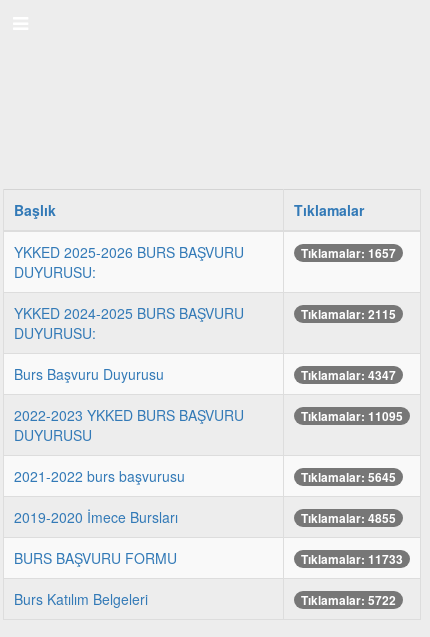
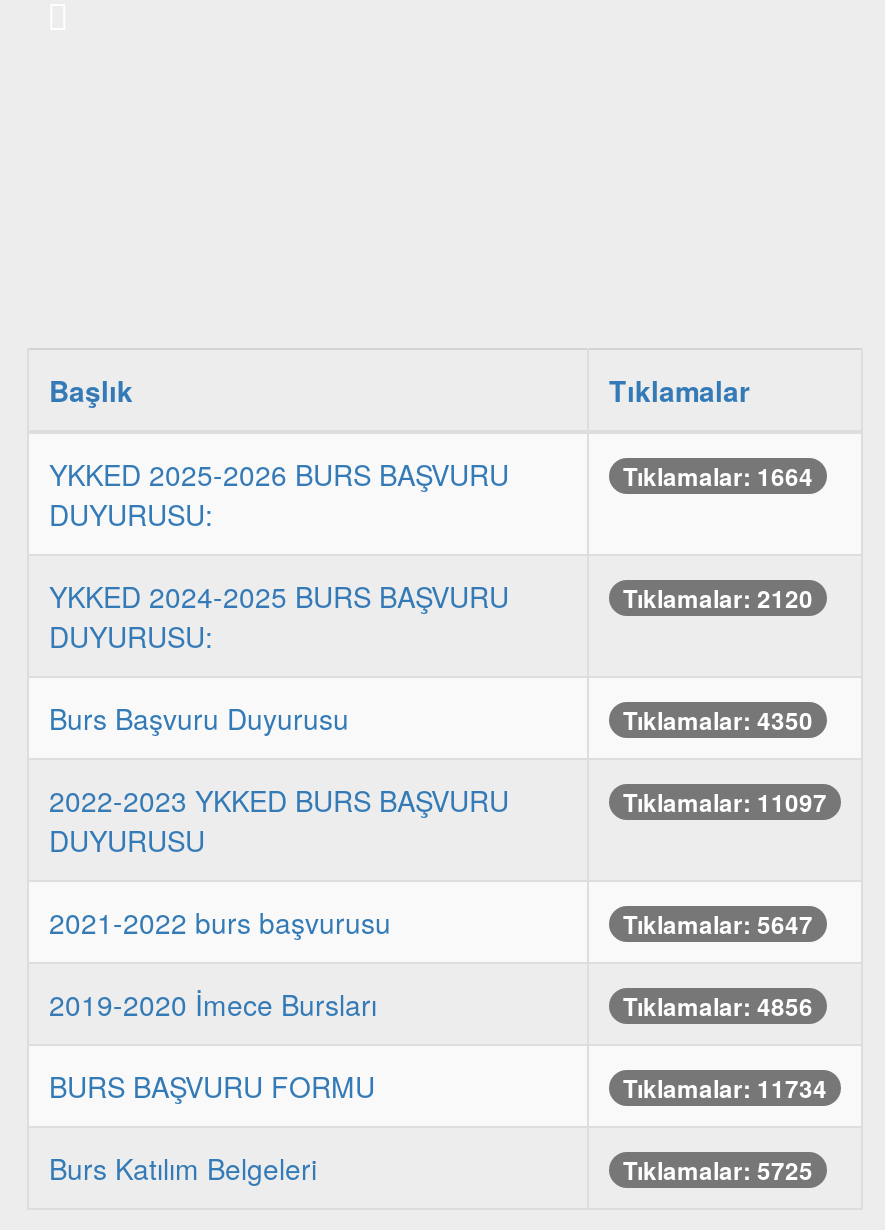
[301,244,396,262] Tıklamalar: 1657 -> [623,458,813,494] Tıklamalar: 1664
[301,305,396,323] Tıklamalar: 2115 -> [623,580,813,616] Tıklamalar: 2120
[301,366,396,384] Tıklamalar: 4347 -> [623,702,813,738] Tıklamalar: 4350
[301,407,403,425] Tıklamalar: 11095 -> [623,784,827,820] Tıklamalar: 11097
[301,468,396,486] Tıklamalar: 5645 -> [623,906,813,942] Tıklamalar: 5647
[301,509,396,527] Tıklamalar: 4855 -> [623,988,813,1024] Tıklamalar: 4856
[301,550,403,568] Tıklamalar: 11733 -> [623,1070,827,1106] Tıklamalar: 11734
[301,591,396,609] Tıklamalar: 5722 -> [623,1152,813,1188] Tıklamalar: 5725

